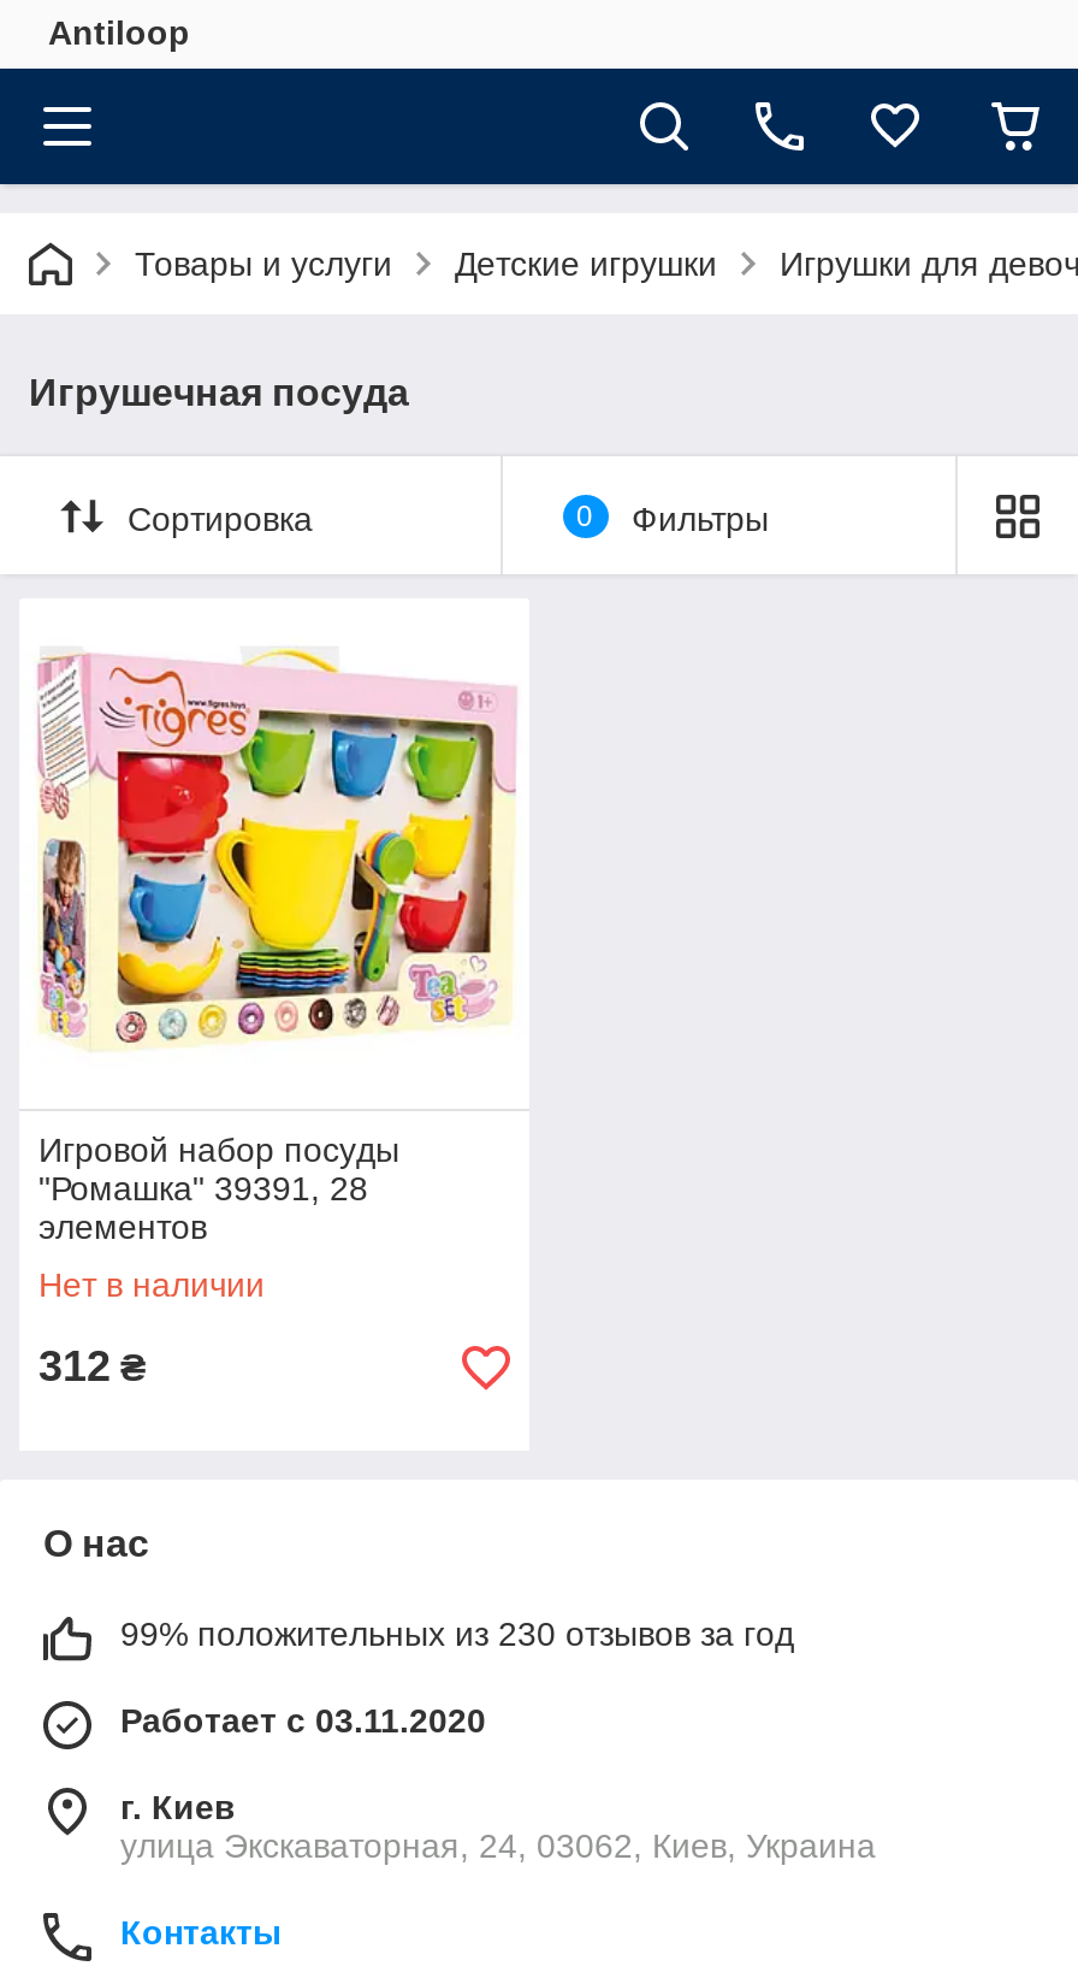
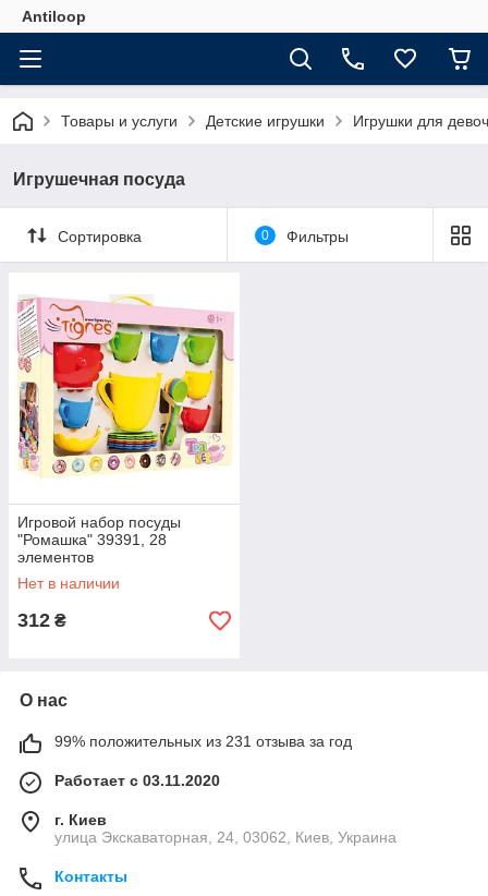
[120,1614,794,1653] 99% положительных из 230 отзывов за год -> [54,732,352,750] 99% положительных из 231 отзыва за год

